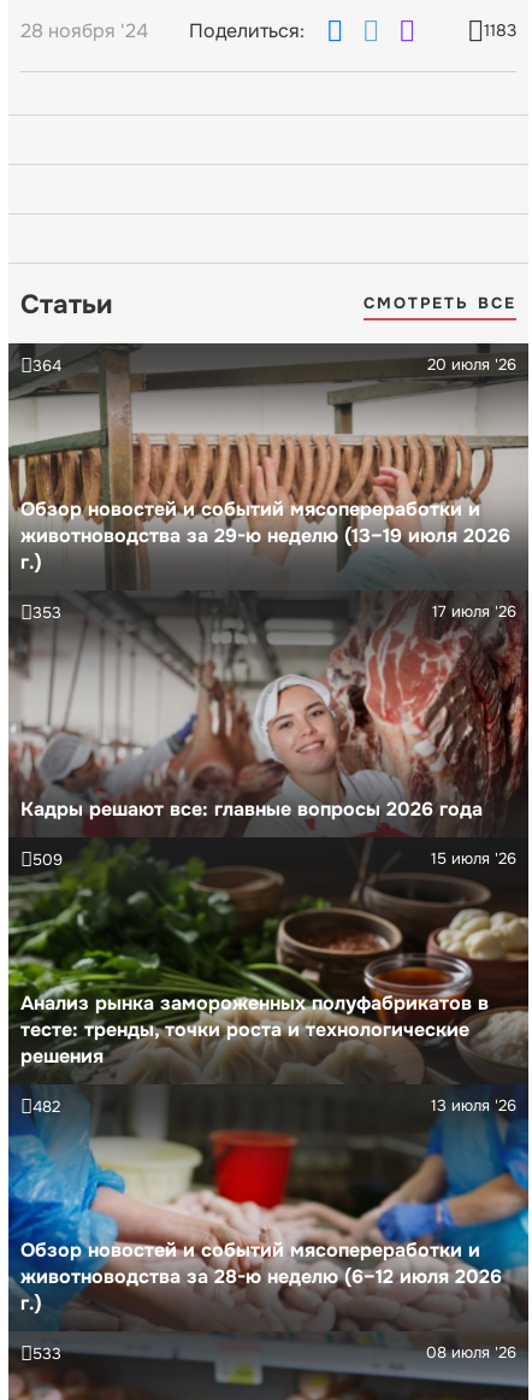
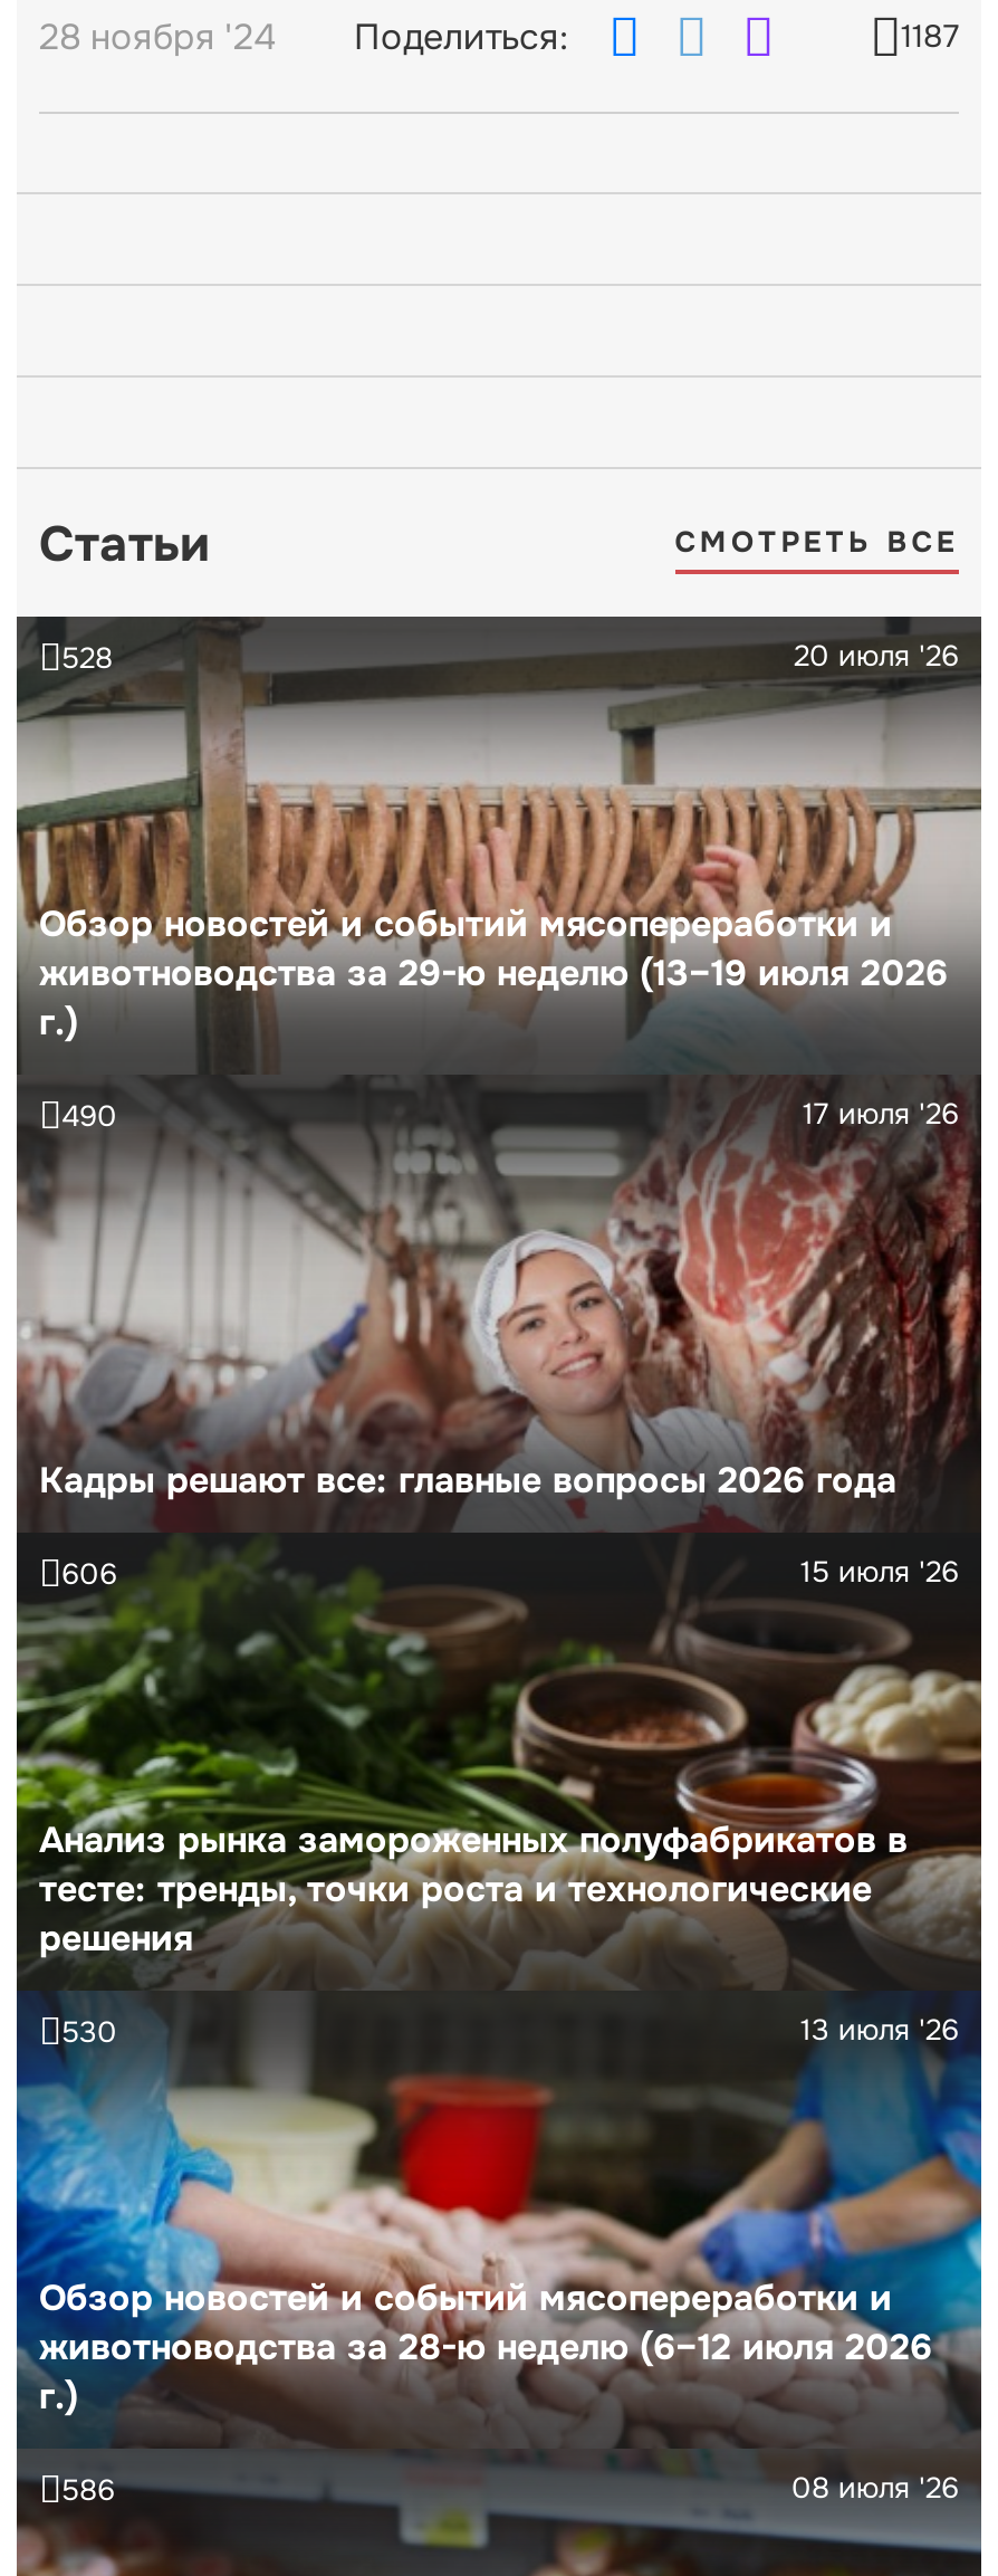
[484,20,516,41] 1183 -> [901,17,959,57] 1187
[32,355,61,376] 364 -> [61,639,113,677] 528
[32,602,61,623] 353 -> [61,1097,117,1135] 490
[32,849,63,870] 509 -> [61,1555,117,1593] 606
[32,1096,60,1117] 482 -> [61,2013,117,2051] 530
[32,1343,61,1364] 533 -> [61,2471,115,2509] 586

